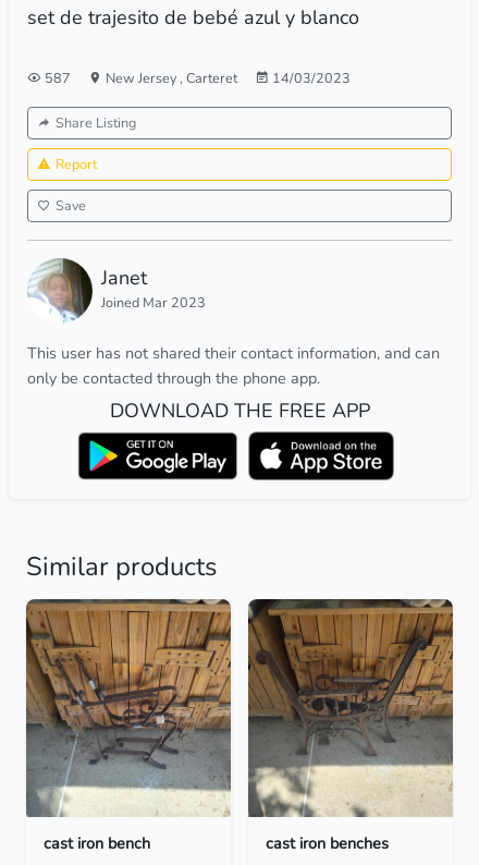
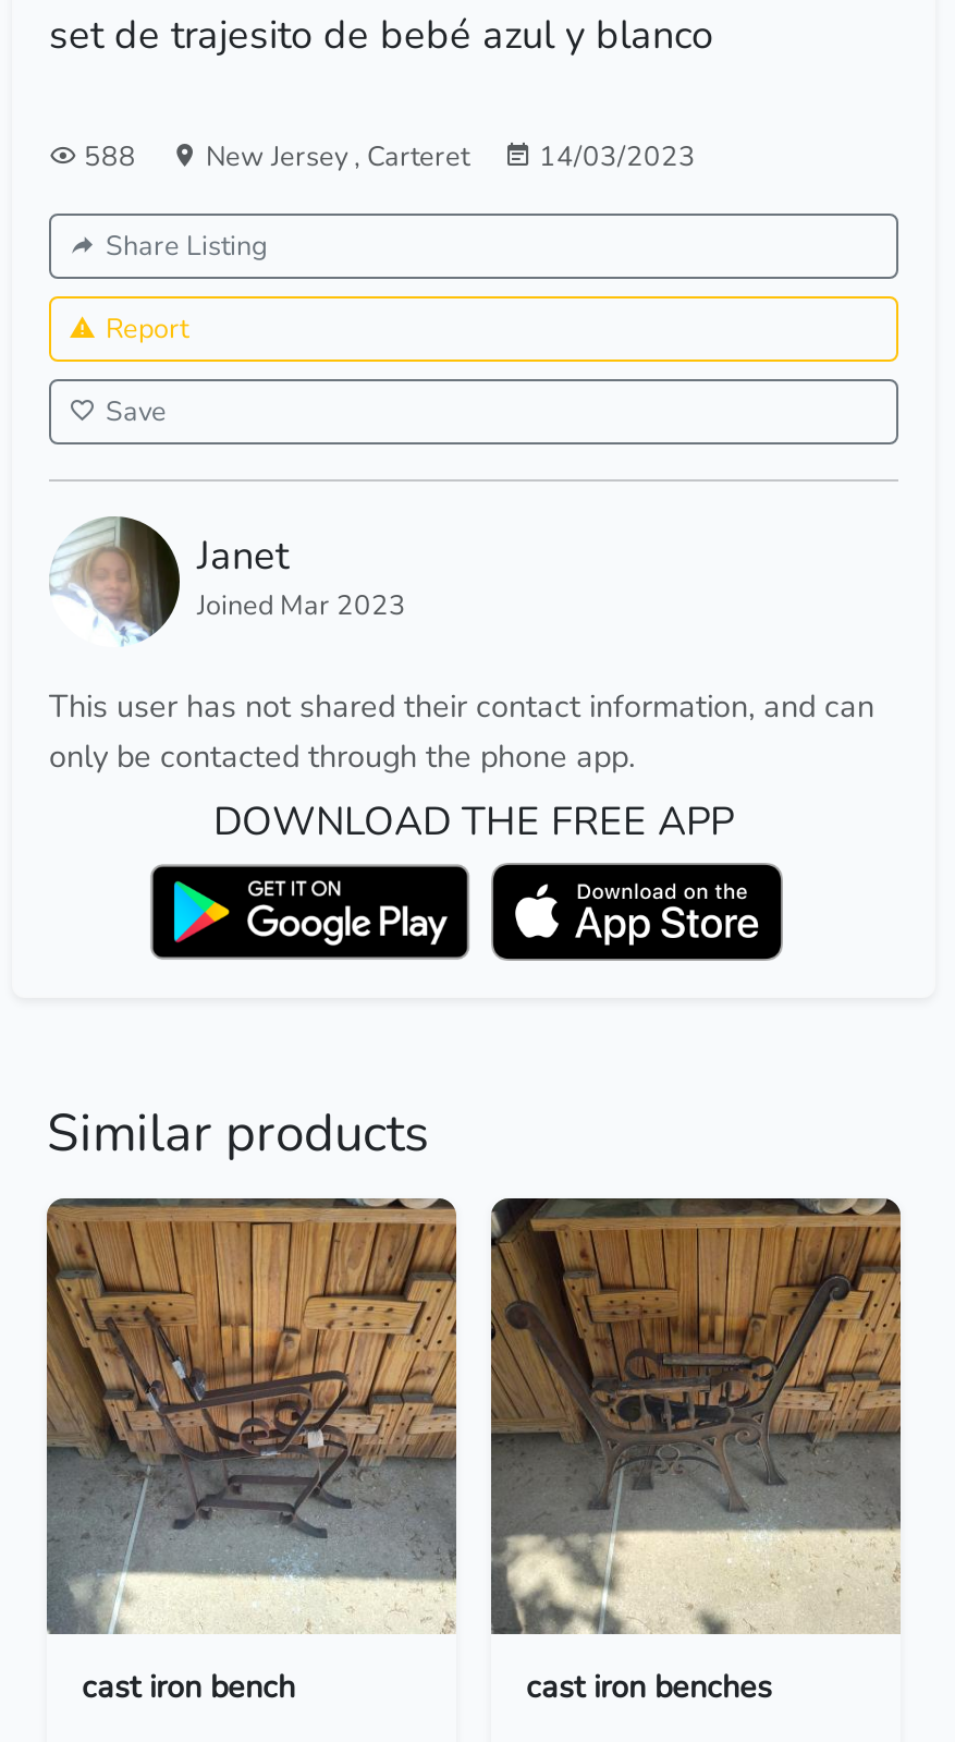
[41,69,351,87] 587 New Jersey, Carteret 14/03/2023 -> [77,138,696,175] 588 New Jersey, Carteret 14/03/2023

